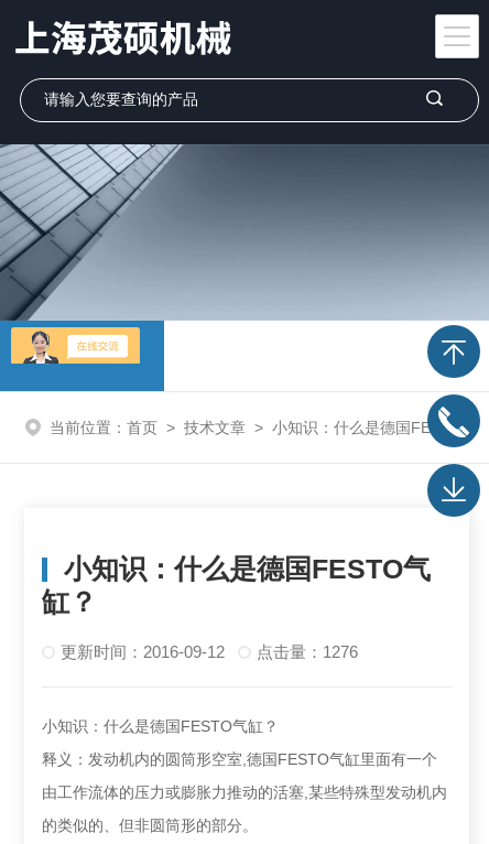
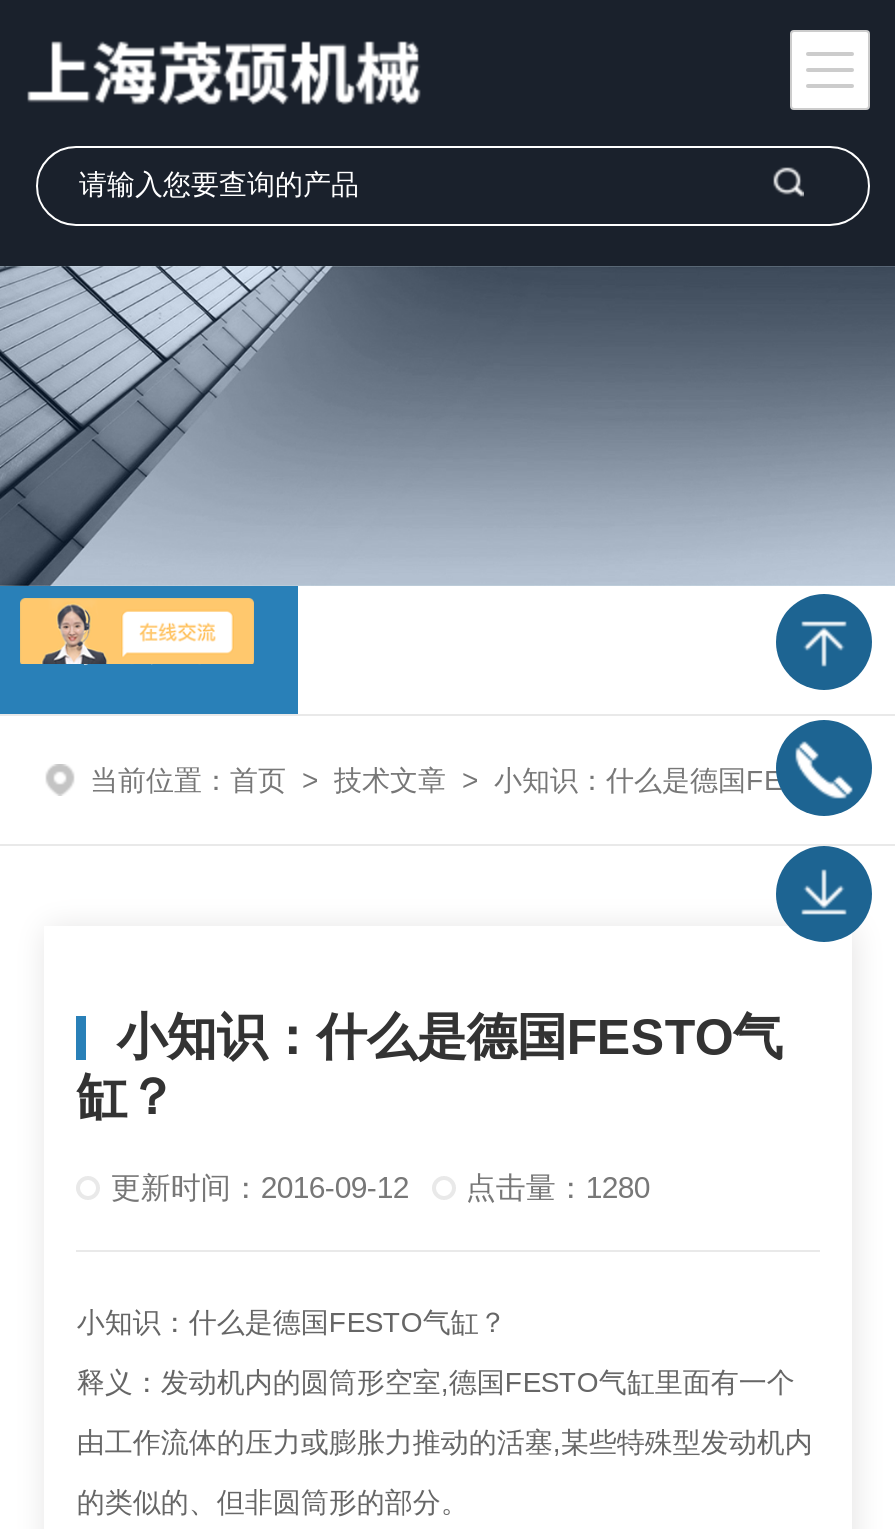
[61,642,358,661] 更新时间：2016-09-12 点击量：1276 -> [111,1170,650,1204] 更新时间：2016-09-12 点击量：1280

